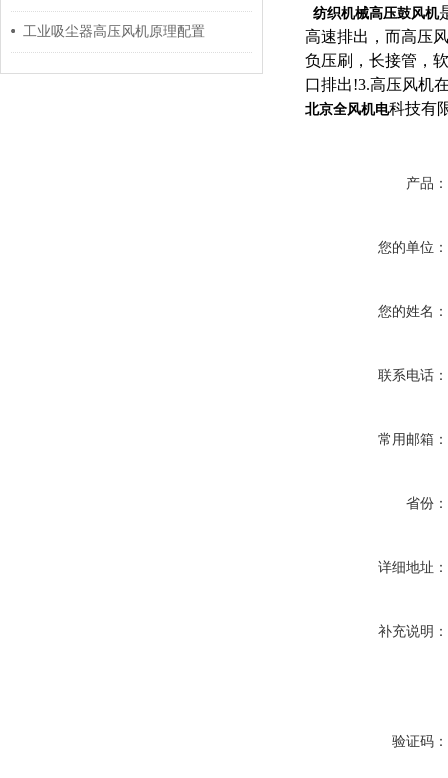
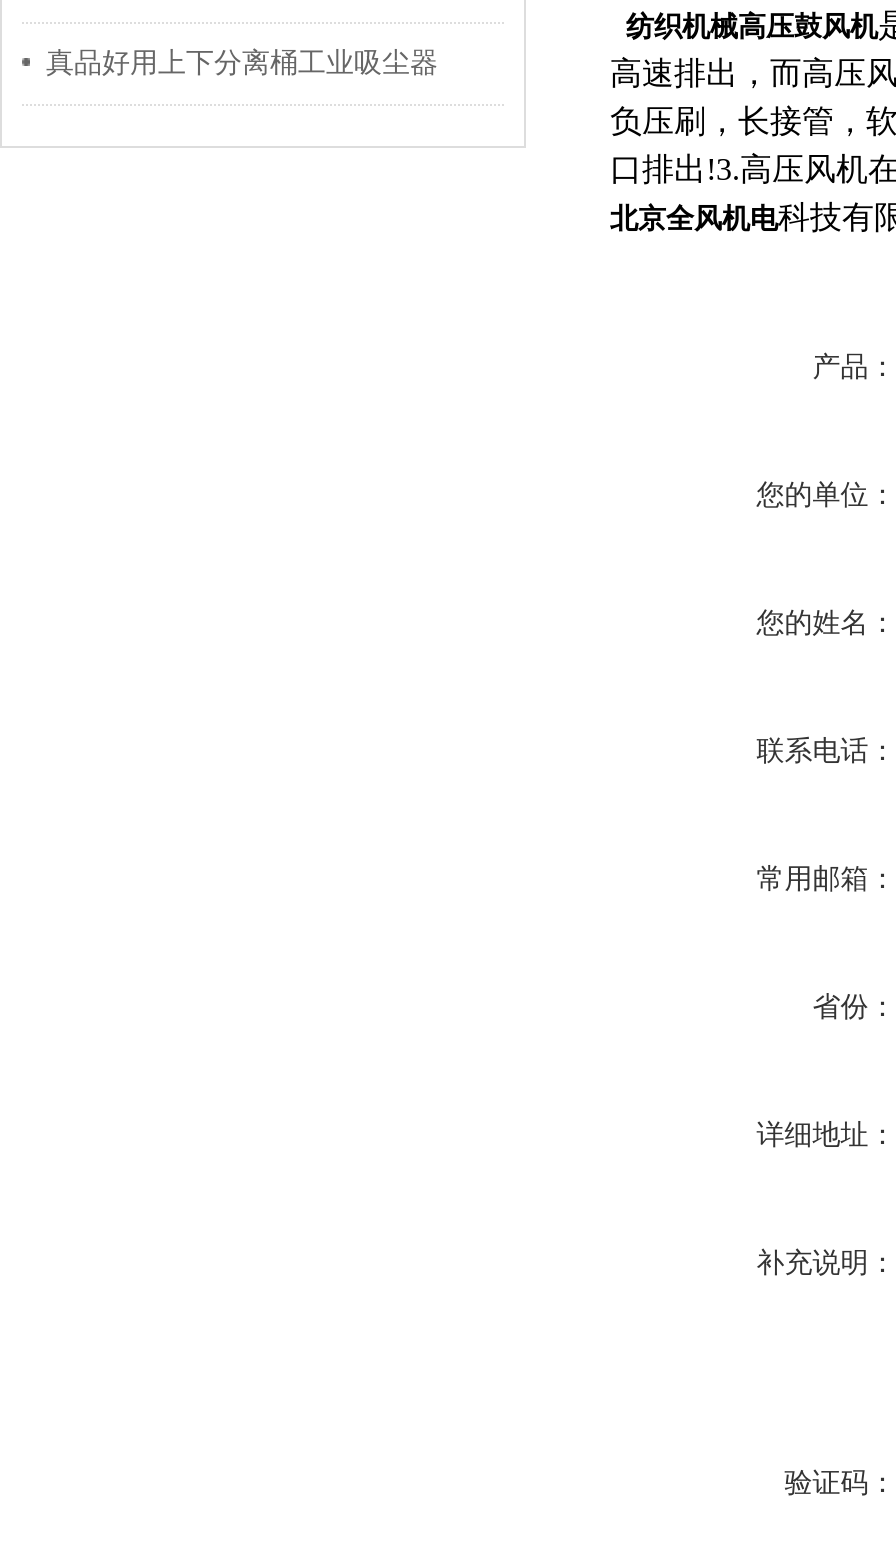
[23,24,205,39] 工业吸尘器高压风机原理配置 -> [46,48,438,78] 真品好用上下分离桶工业吸尘器

